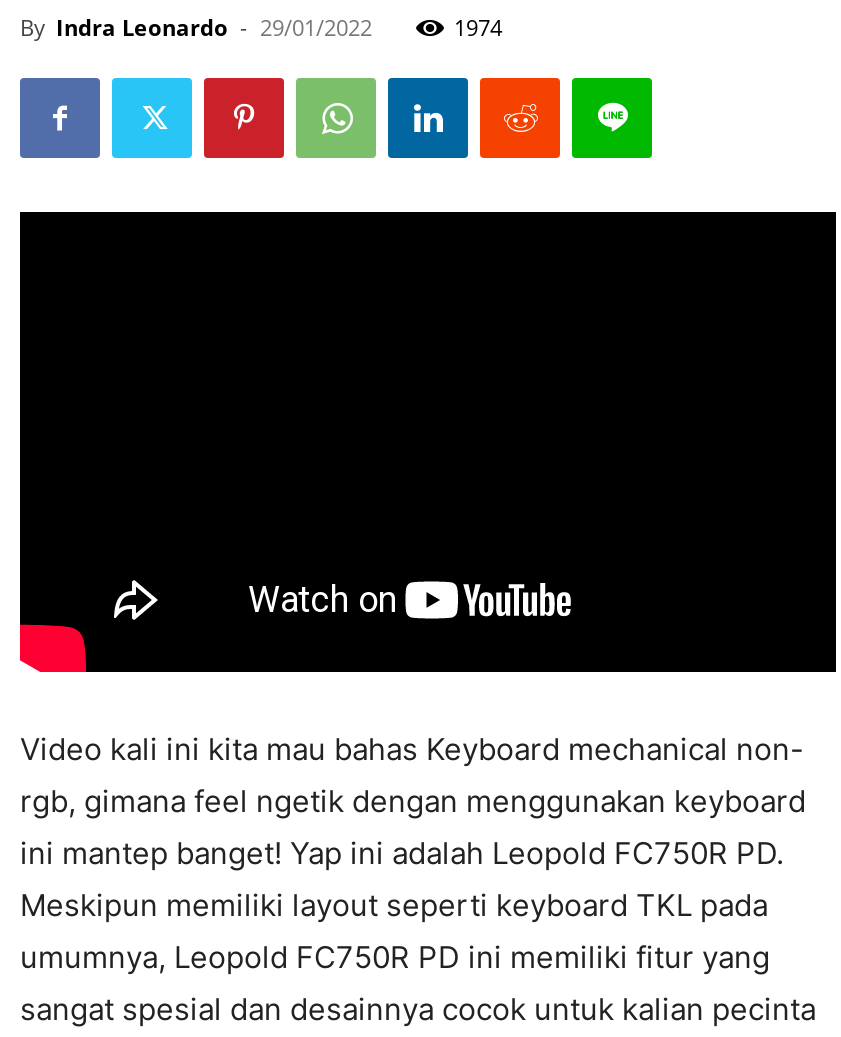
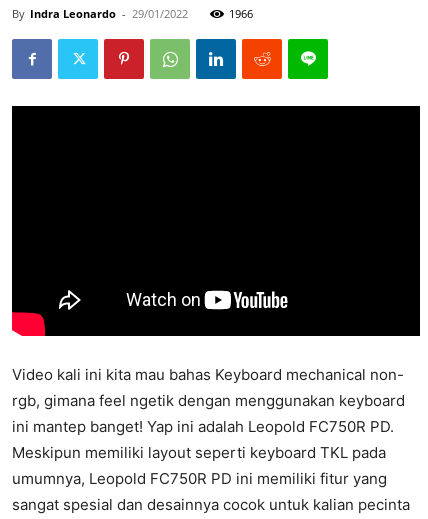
[454,12,502,42] 1974 -> [229,6,253,21] 1966

